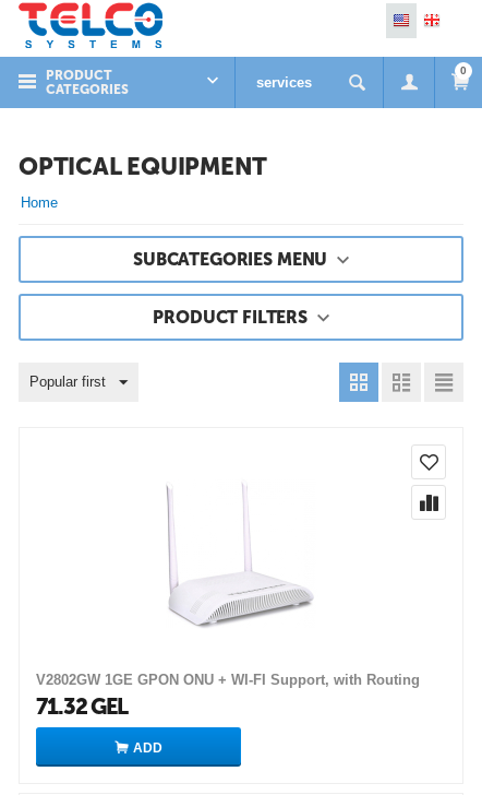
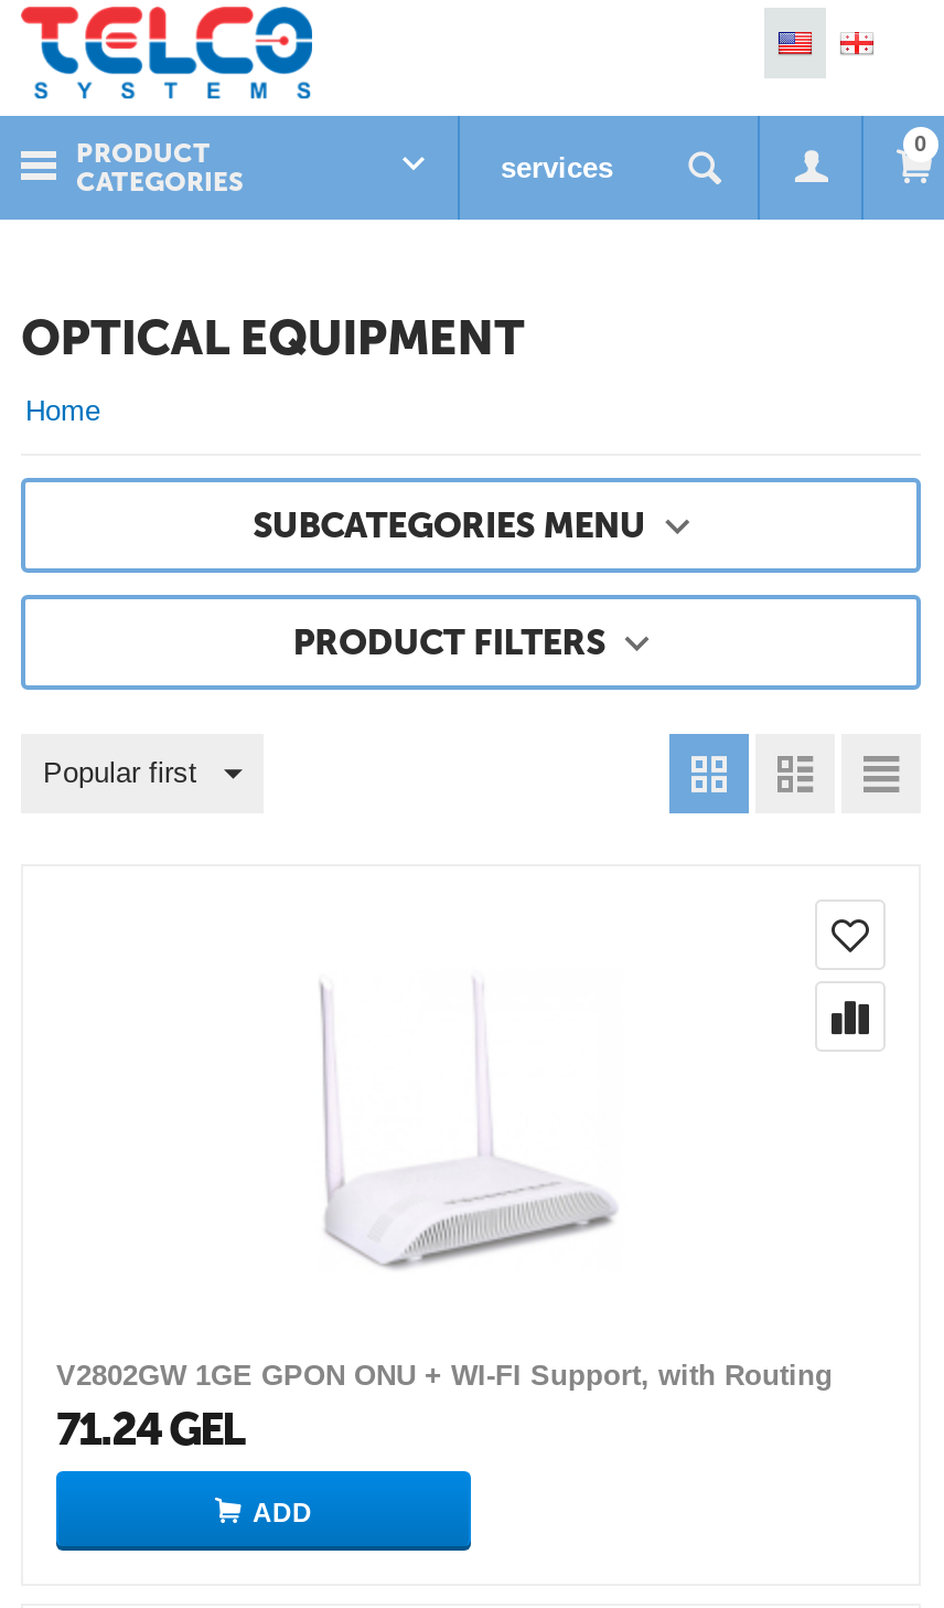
[36,693,128,720] 71.32 GEL -> [56,1403,244,1456] 71.24 GEL

